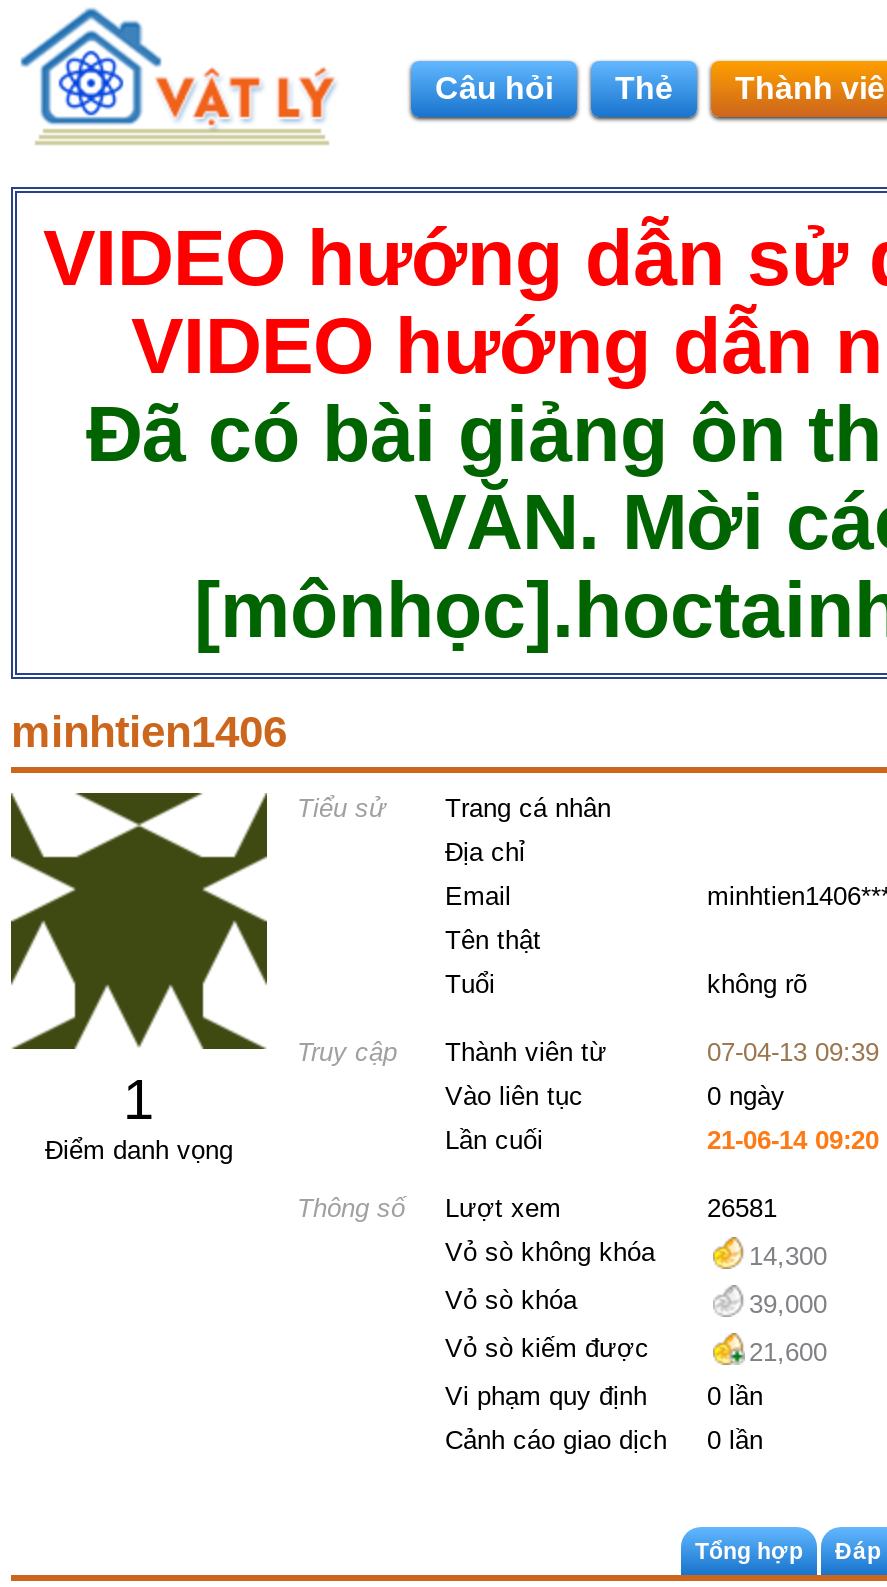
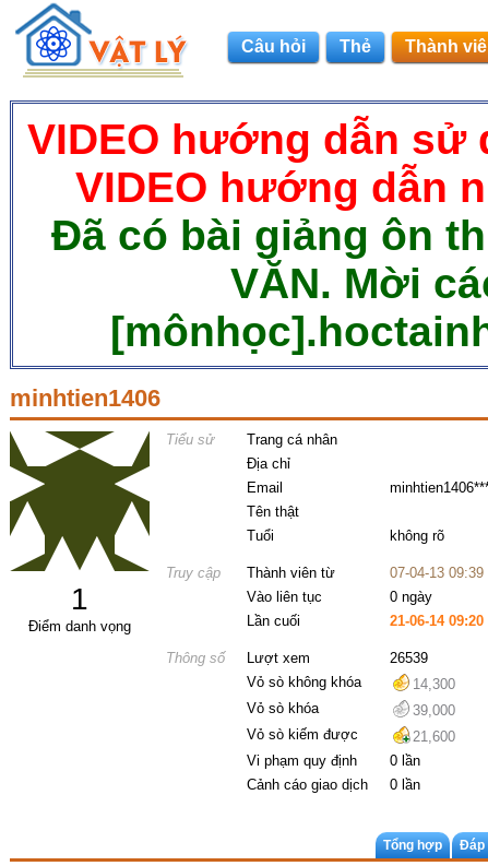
[707,1193,777,1223] 26581 -> [390,650,428,666] 26539

